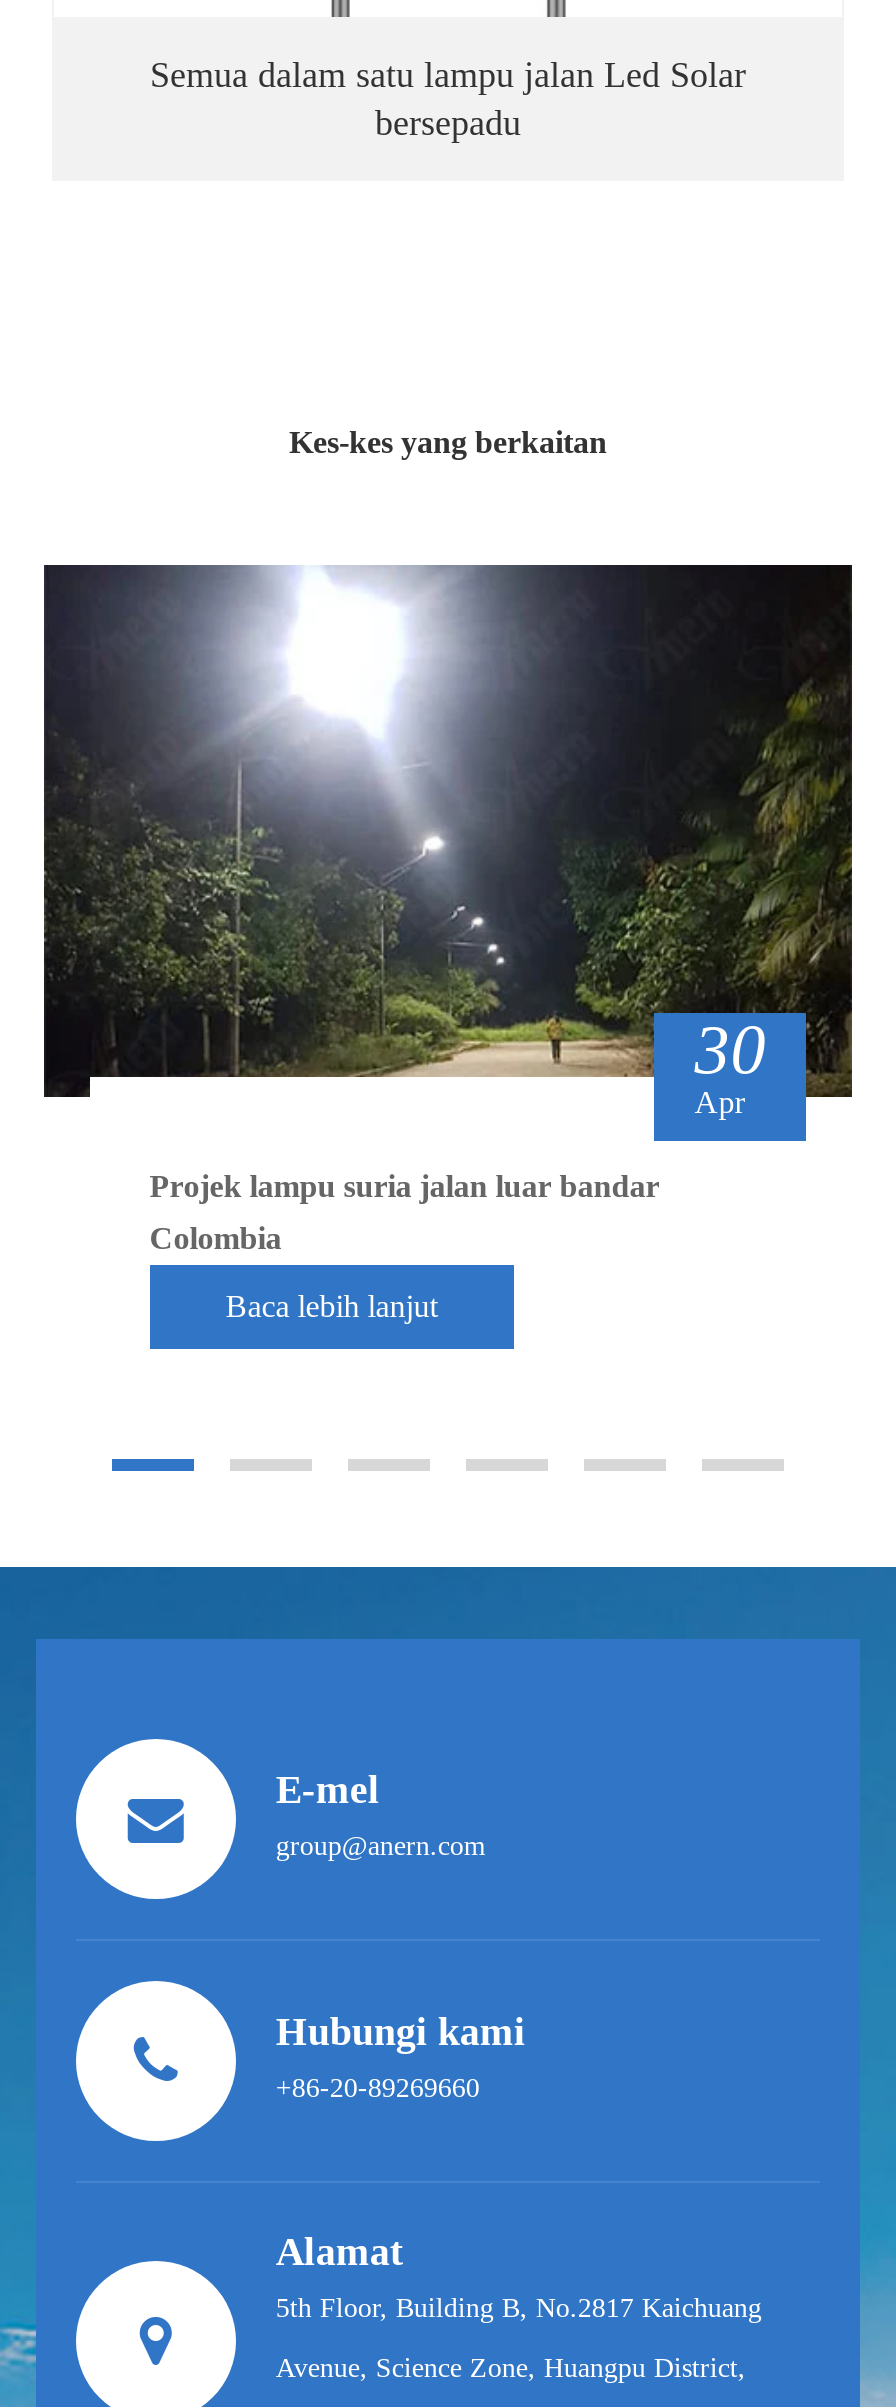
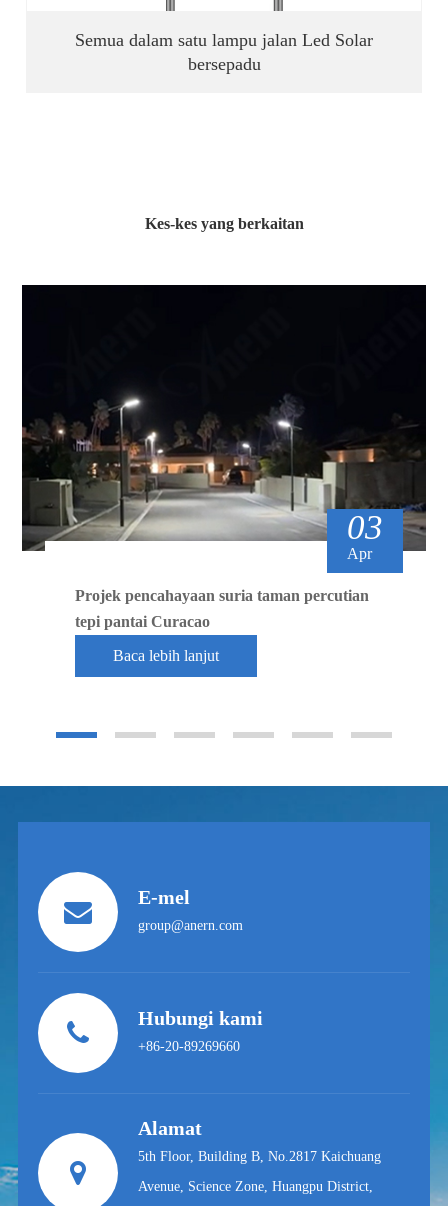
[44,563,852,1097] [image] | 30 -> [22,284,426,551] [image] | 03
[150,1168,660,1202] Projek lampu suria jalan luar bandar -> [75,587,369,604] Projek pencahayaan suria taman percutian
[150,1220,282,1254] Colombia -> [75,613,210,630] tepi pantai Curacao

